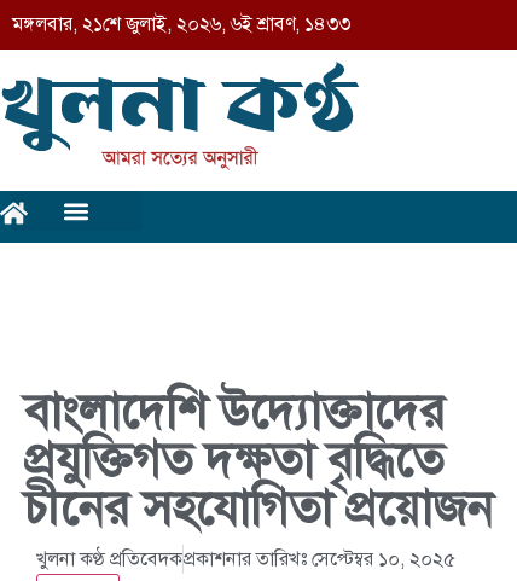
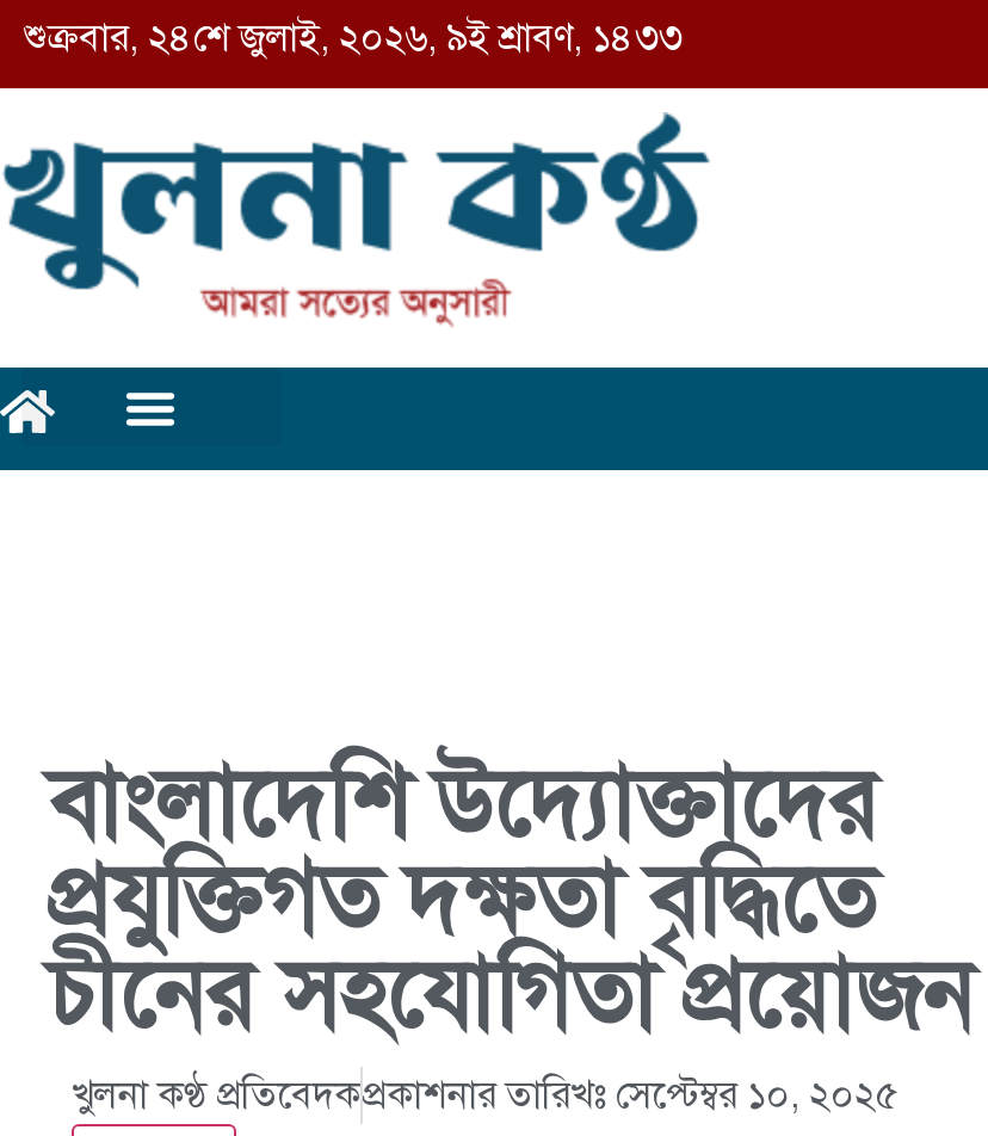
[12,11,350,36] মঙ্গলবার, ২১শে জুলাই, ২০২৬, ৬ই শ্রাবণ, ১৪৩৩ -> [24,12,683,62] শুক্রবার, ২৪শে জুলাই, ২০২৬, ৯ই শ্রাবণ, ১৪৩৩

